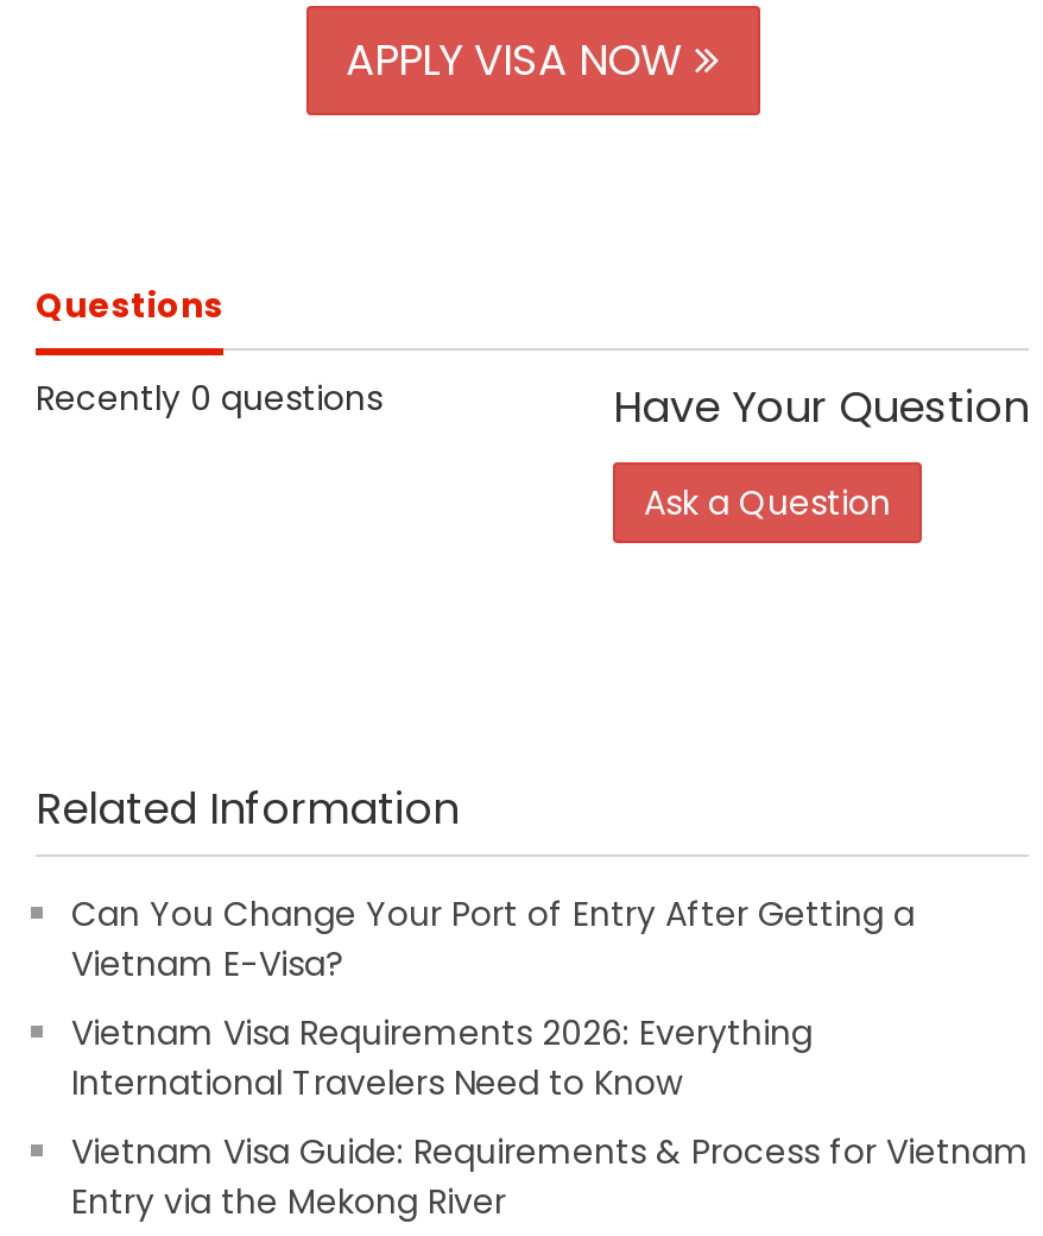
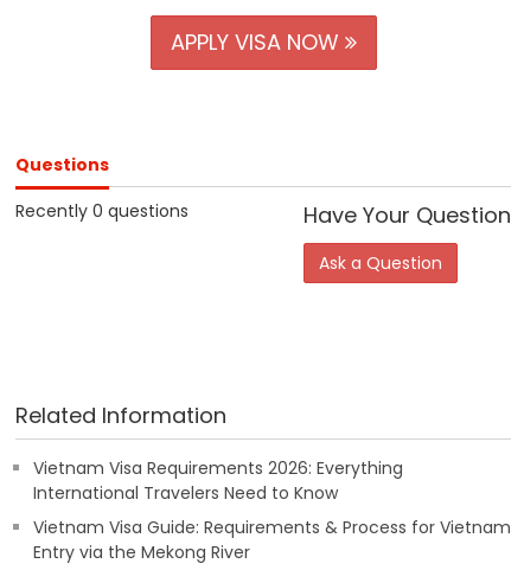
[71,890,915,988] Can You Change Your Port of Entry After Getting a | Vietnam E-Visa? -> none

